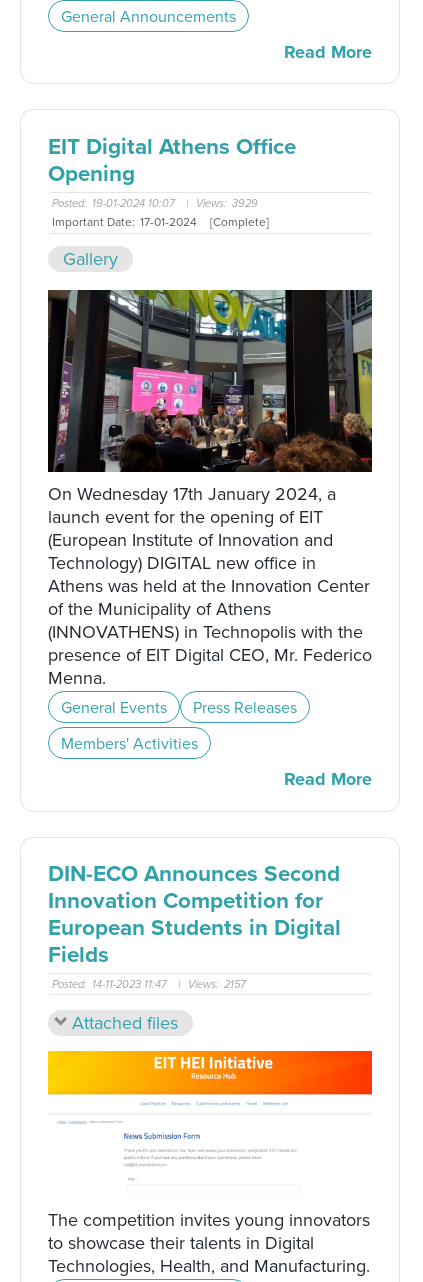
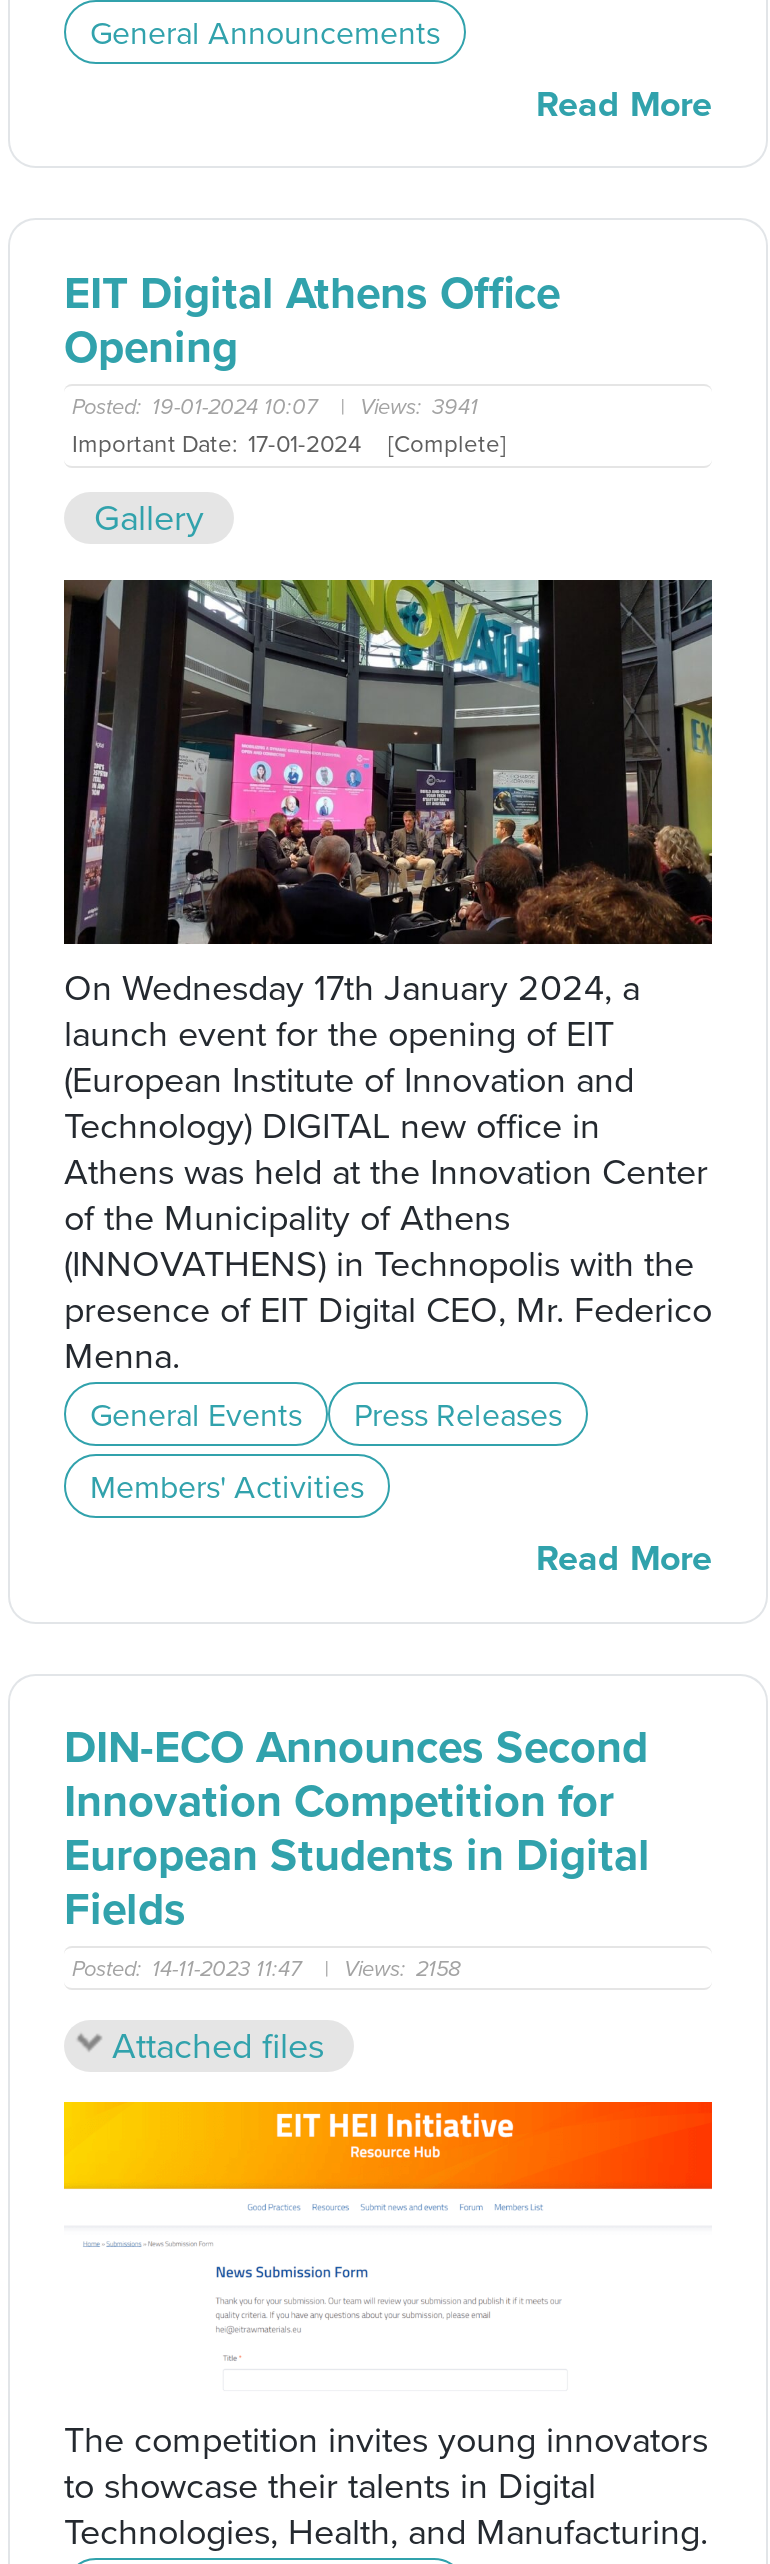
[52,194,258,210] Posted: 19-01-2024 10:07 Views: 3929 -> [72,389,478,421] Posted: 19-01-2024 10:07 Views: 3941
[52,976,246,992] Posted: 14-11-2023 11:47 Views: 2157 -> [72,1952,460,1984] Posted: 14-11-2023 11:47 Views: 2158

